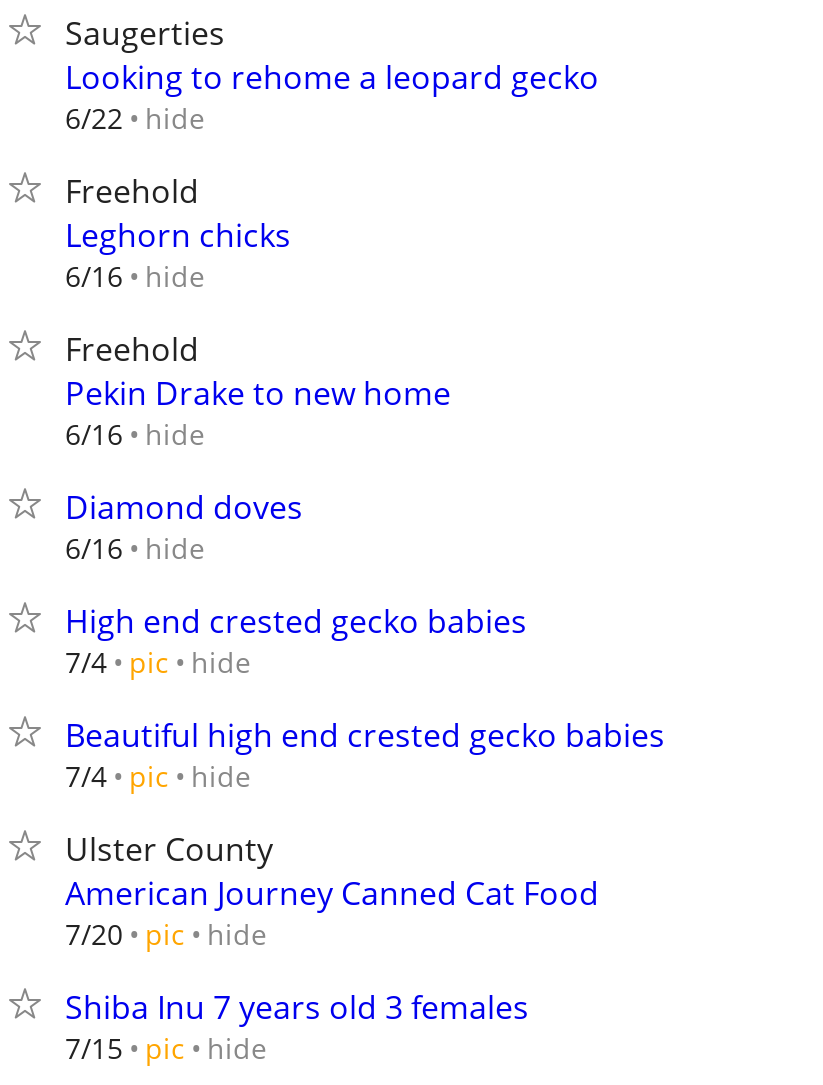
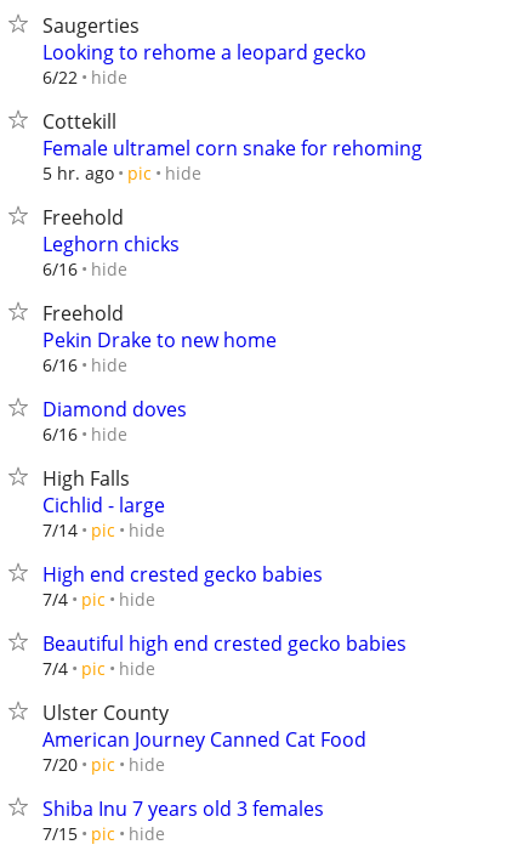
none -> [42,108,422,185] Cottekill | Female ultramel corn snake for rehoming | 5 hr. ago pic hide
none -> [42,465,165,542] High Falls | Cichlid - large | 7/14 pic hide

